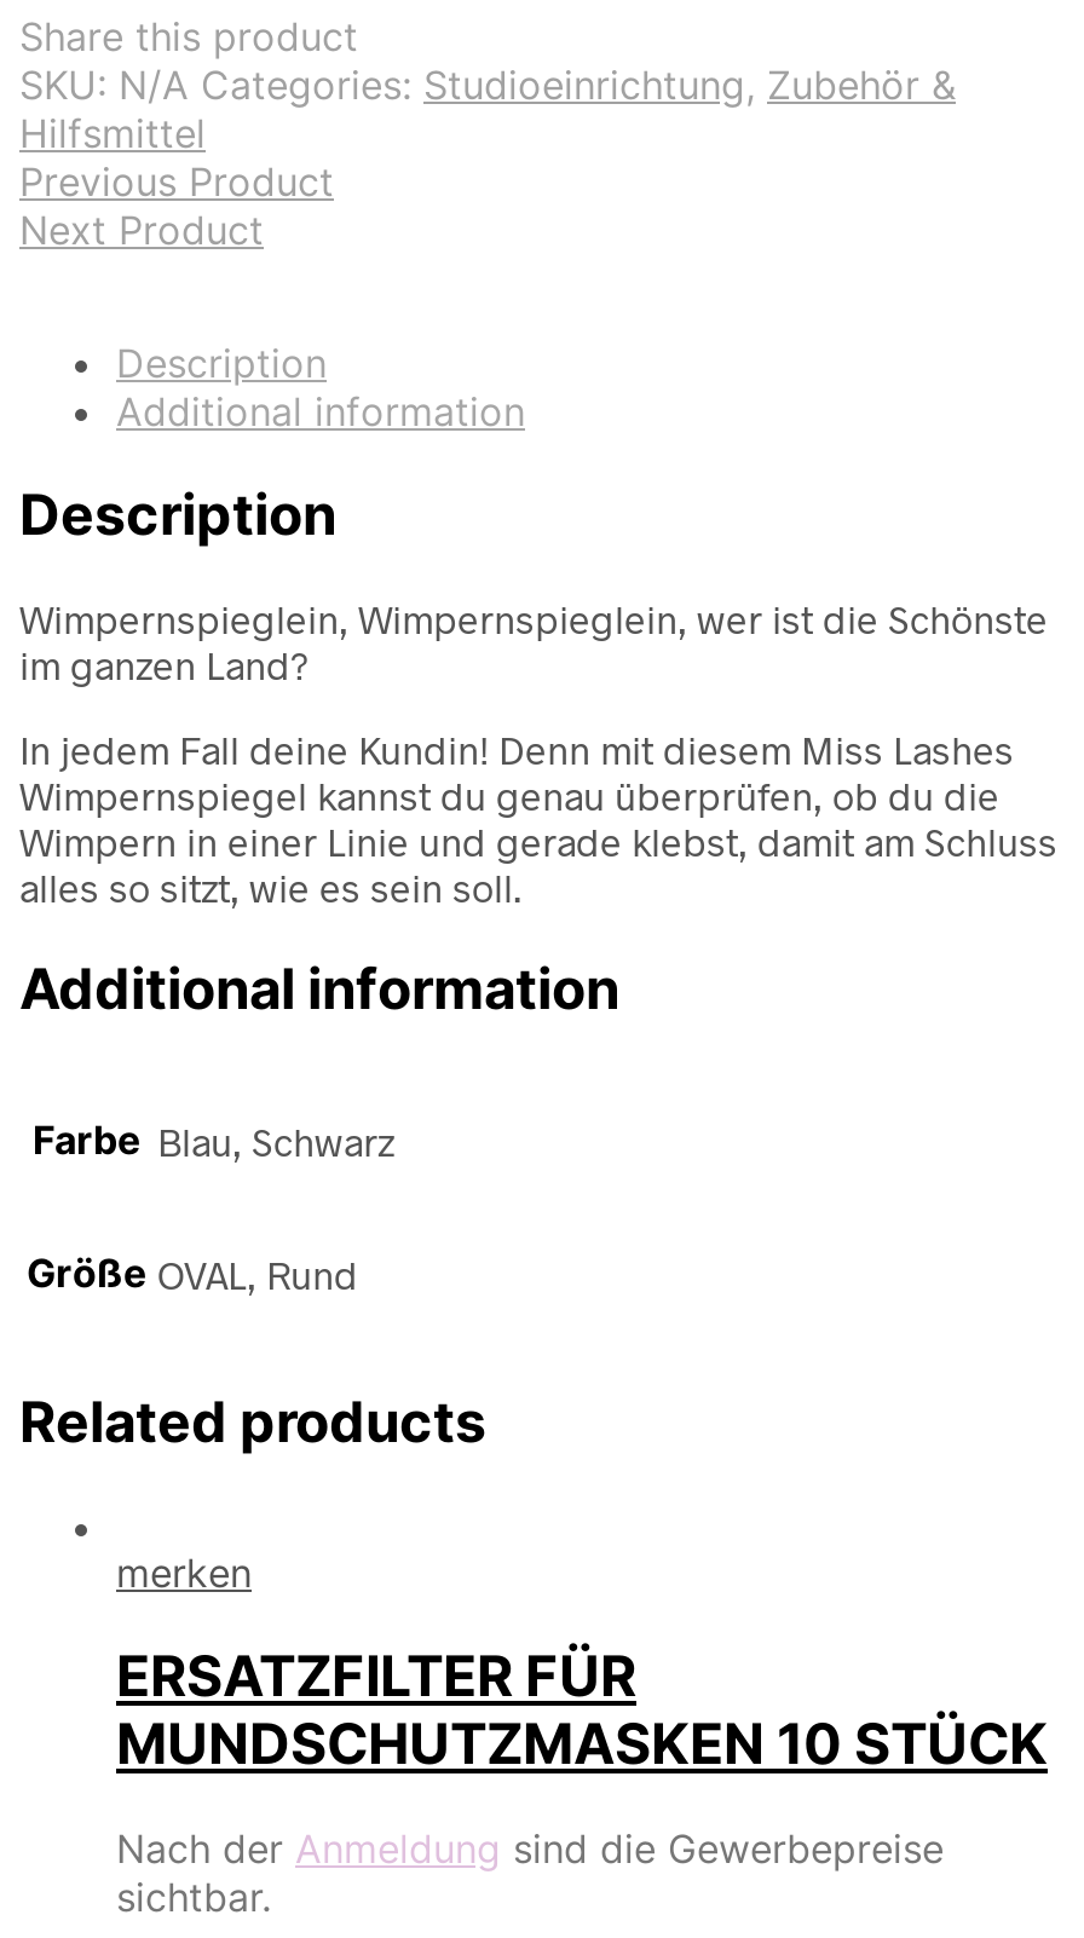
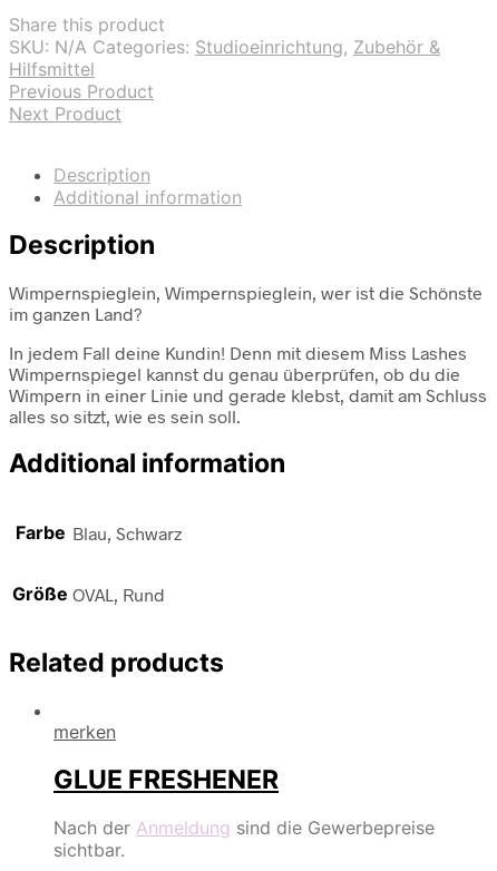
[116,1643,1048,1778] ERSATZFILTER FÜR | MUNDSCHUTZMASKEN 10 STÜCK -> [53,764,279,795] GLUE FRESHENER

